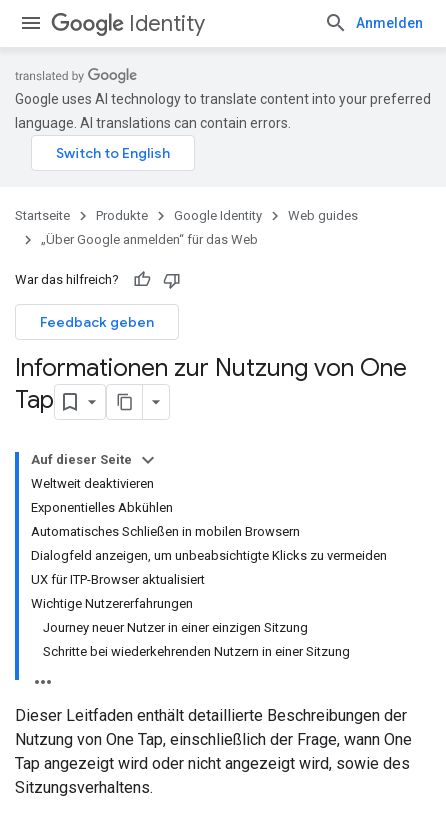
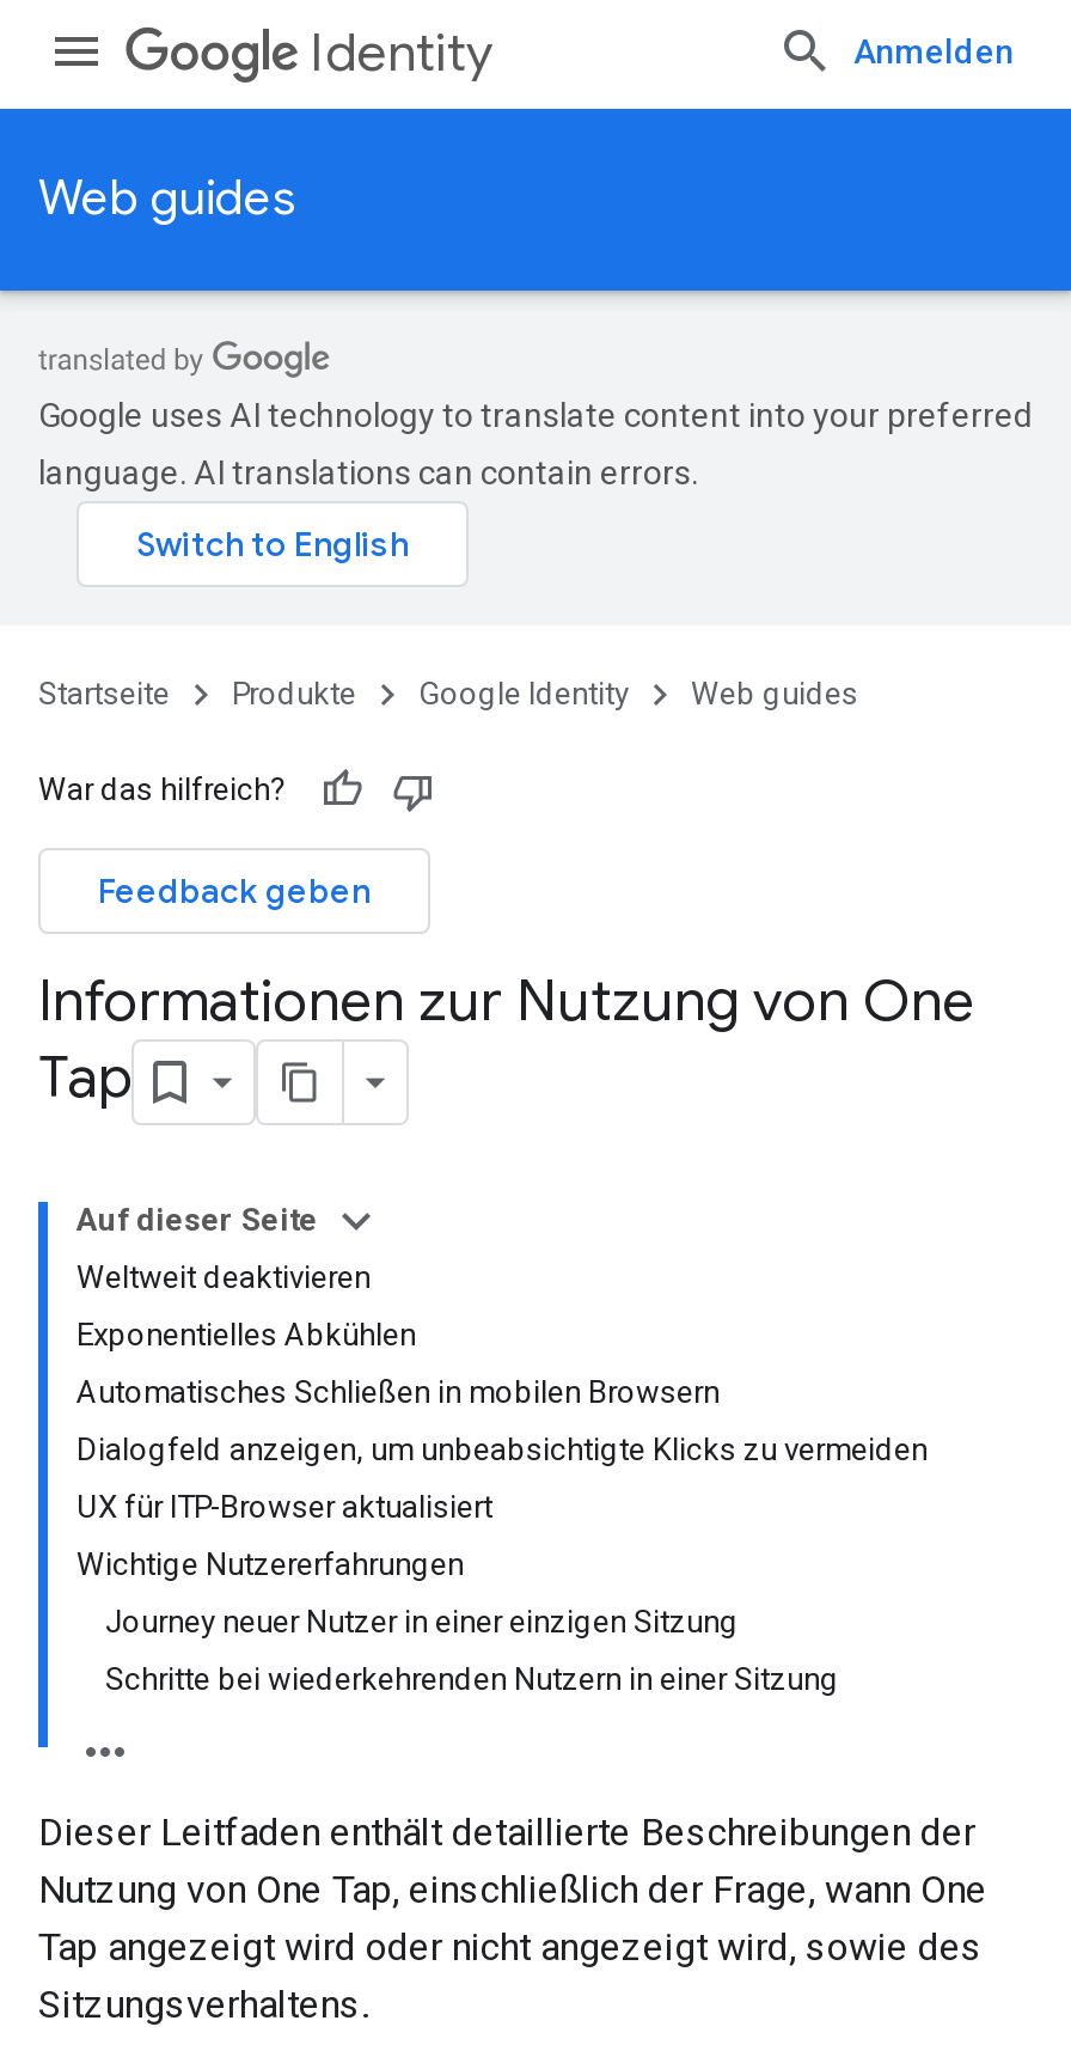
none -> [38,169,296,228] Web guides
moved [15,91,431,223] -> [38,396,1033,712]: Google uses AI technology to translate content into your preferred | language. AI translations can contain errors. | Startseite | Produkte | Google Identity | Web guides
[41,232,258,247] „Über Google anmelden“ für das Web -> none

